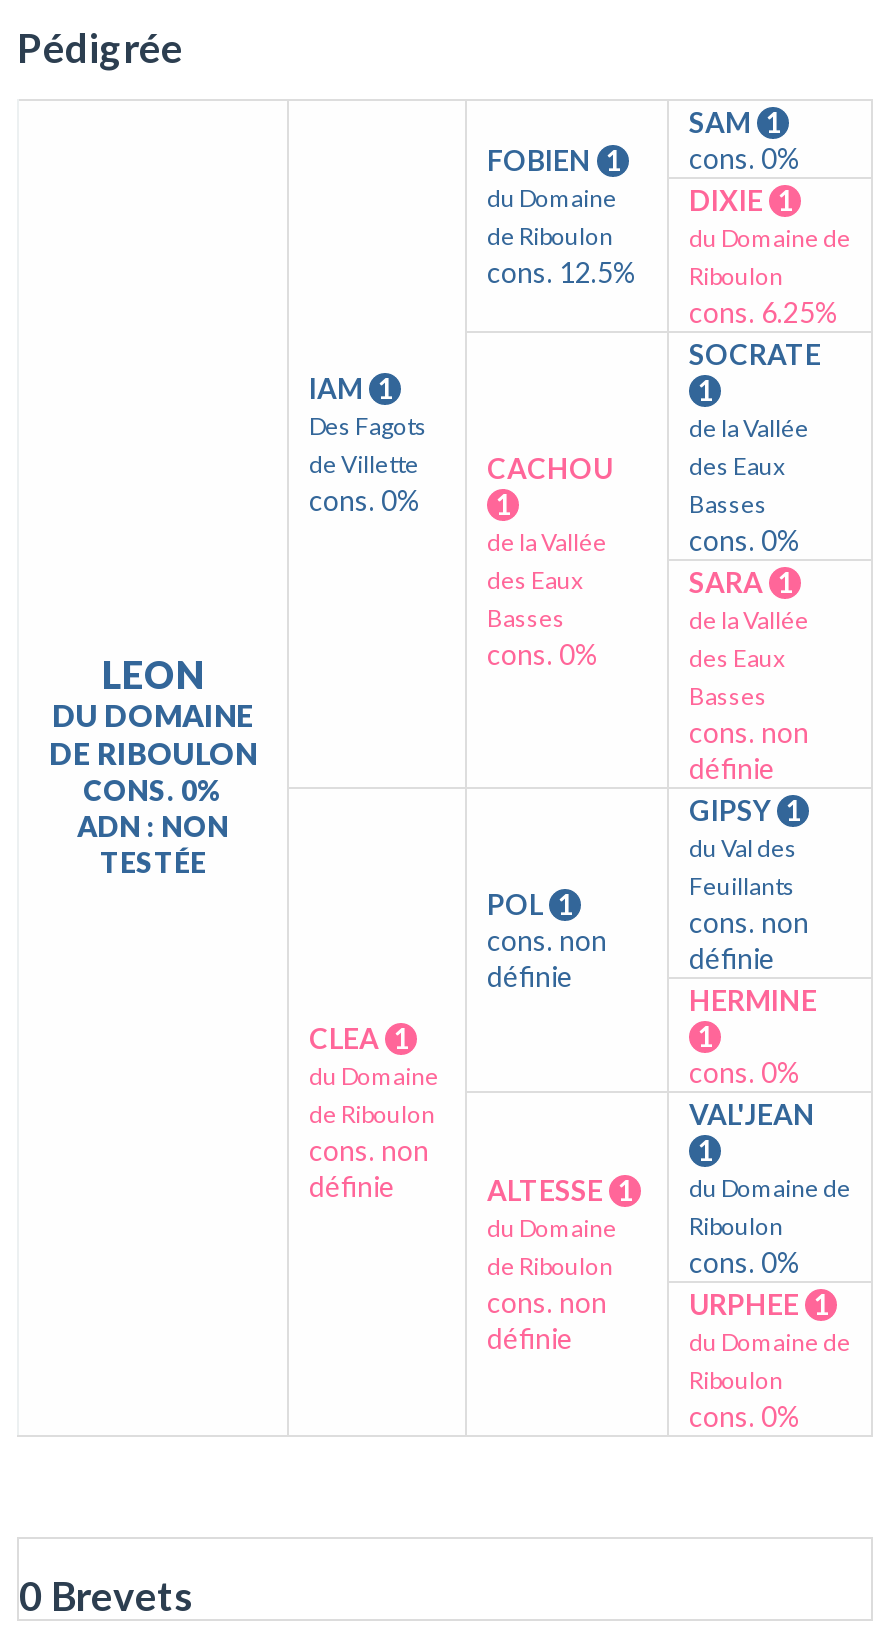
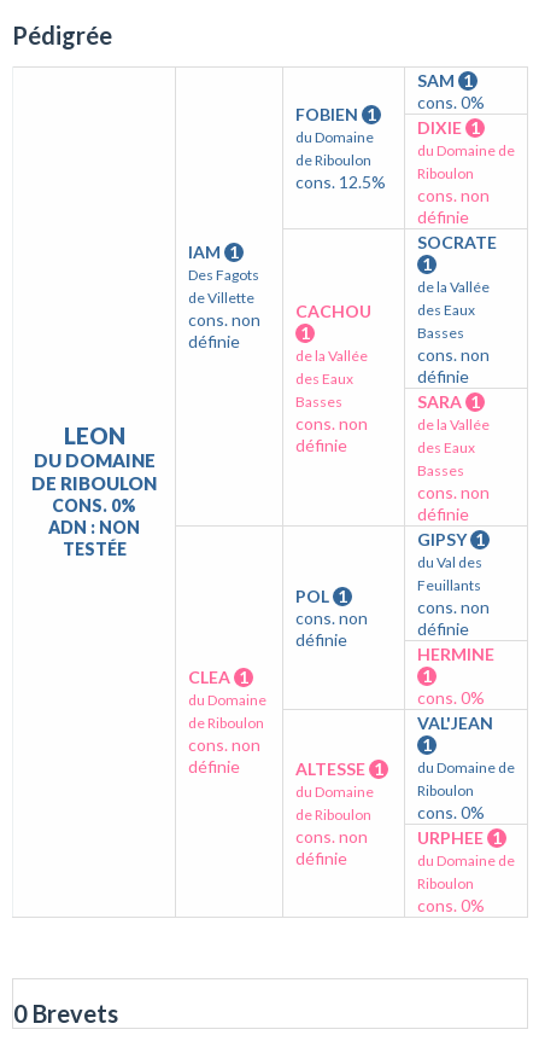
[689,295,839,329] cons. 6.25% -> [417,185,490,227] cons. non | définie
[309,483,421,517] cons. 0% -> [188,309,260,352] cons. non | définie
[689,523,801,557] cons. 0% -> [417,344,490,387] cons. non | définie
[487,637,599,671] cons. 0% -> [295,413,368,456] cons. non | définie

